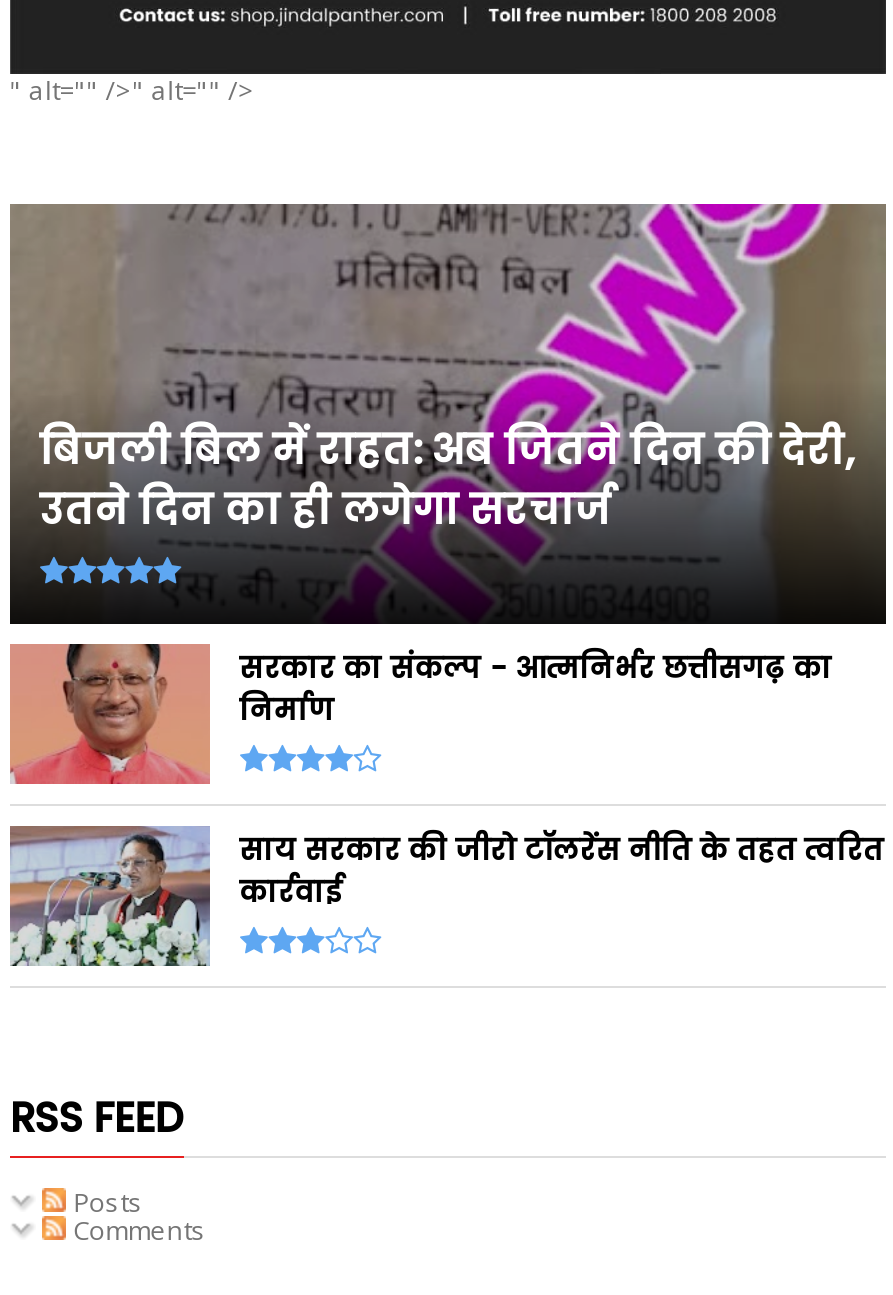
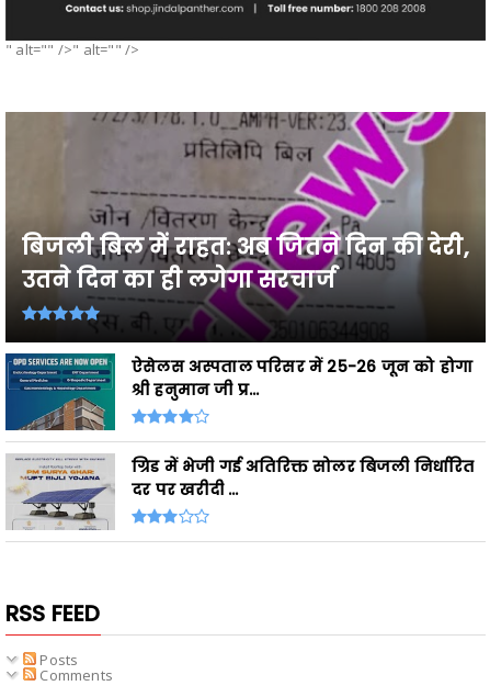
[8,642,832,786] [image] | सरकार का संकल्प - आत्मनिर्भर छत्तीसगढ़ का | निर्माण -> [4,352,472,431] [image] | ऐसेलस अस्पताल परिसर में 25-26 जून को होगा | श्री हनुमान जी प्र...
[10,826,884,966] [image] | साय सरकार की जीरो टॉलरेंस नीति के तहत त्वरित | कार्रवाई -> [7,454,474,529] [image] | ग्रिड में भेजी गई अतिरिक्त सोलर बिजली निर्धारित | दर पर खरीदी ...

